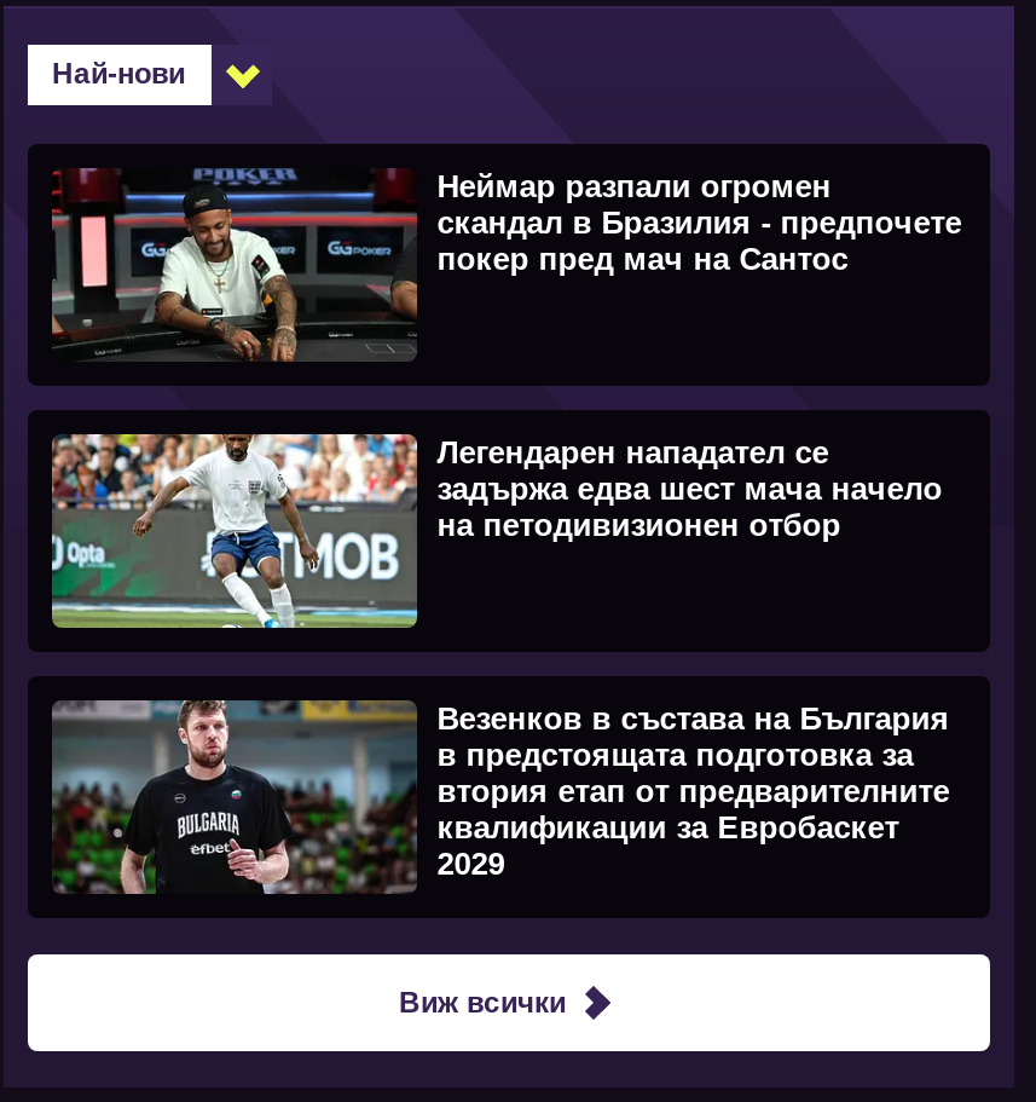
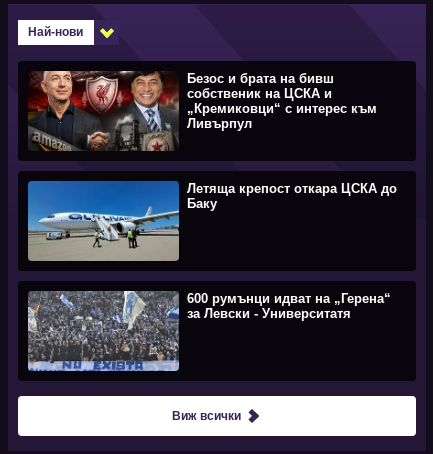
[50,167,962,362] [image] | Неймар разпали огромен | скандал в Бразилия - предпочете | покер пред мач на Сантос -> [28,70,377,151] [image] | Безос и брата на бивш | собственик на ЦСКА и | „Кремиковци“ с интерес към | Ливърпул
[50,432,942,630] [image] | Легендарен нападател се | задържа едва шест мача начело | на петодивизионен отбор -> [27,180,397,261] [image] | Летяща крепост откара ЦСКА до | Баку
[52,699,949,894] [image] | Везенков в състава на България | в предстоящата подготовка за | втория етап от предварителните | квалификации за Евробаскет | 2029 -> [27,290,391,372] [image] | 600 румънци идват на „Герена“ | за Левски - Университатя

